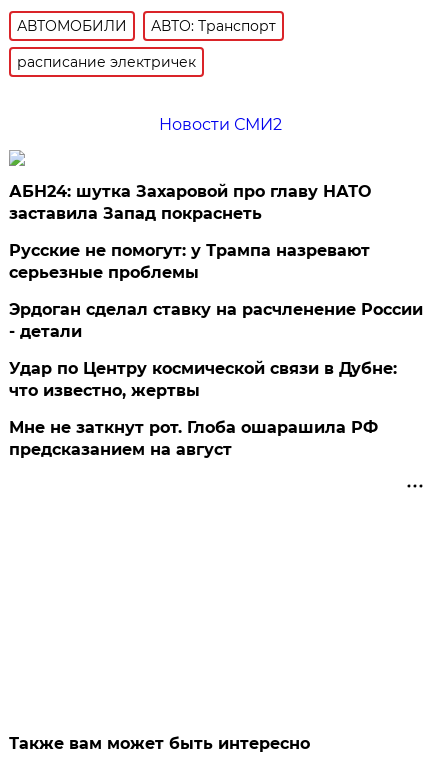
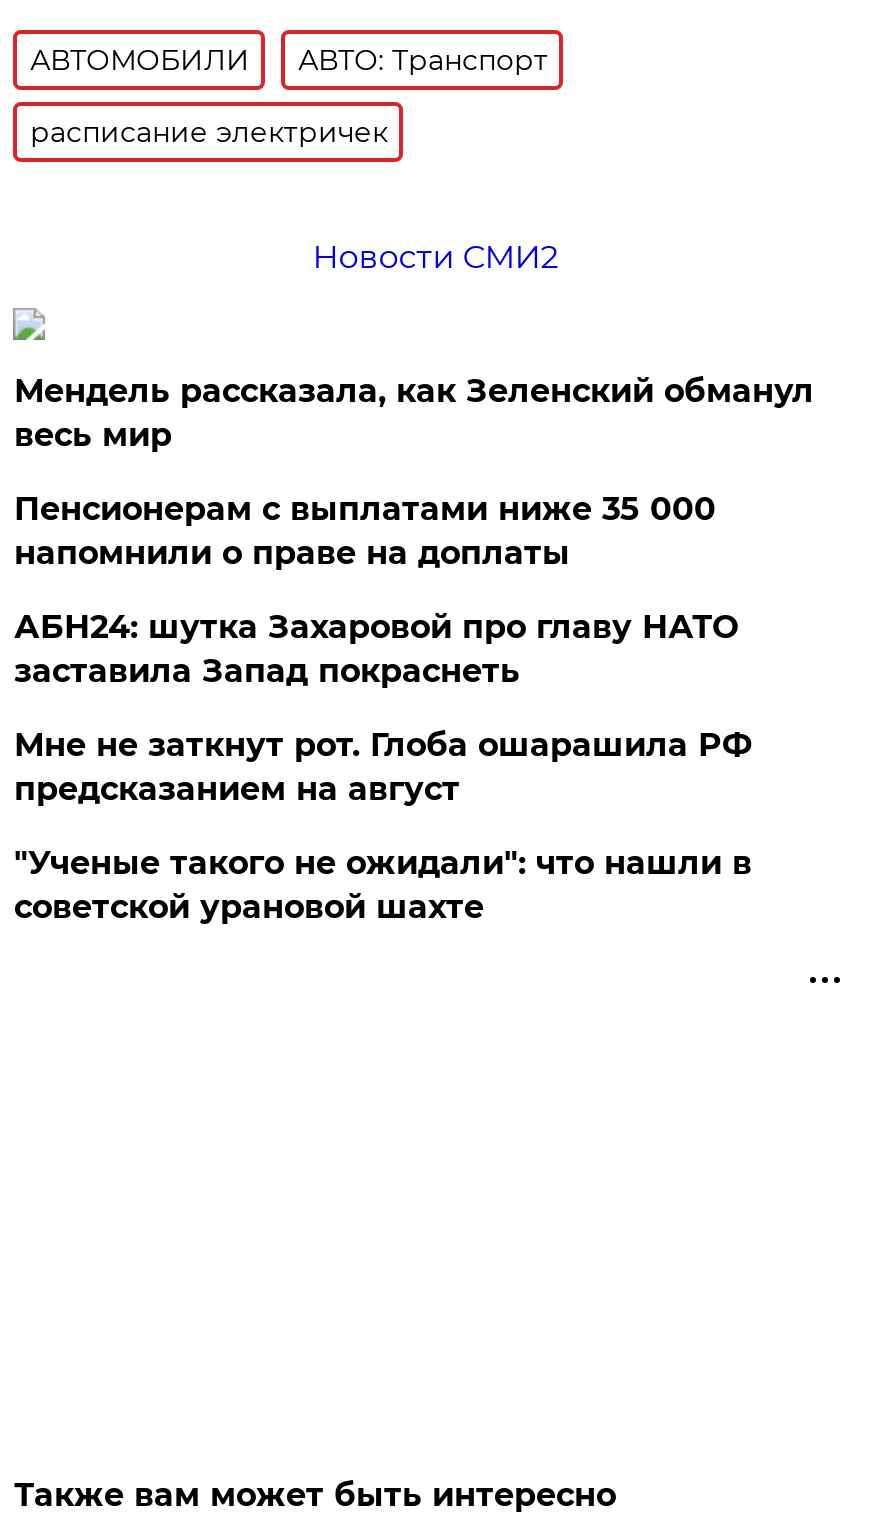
none -> [14,372,814,572] Мендель рассказала, как Зеленский обманул | весь мир | Пенсионерам с выплатами ниже 35 000 | напомнили о праве на доплаты
moved [9,182,371,223] -> [14,608,738,690]: АБН24: шутка Захаровой про главу НАТО | заставила Запад покраснеть
[9,241,423,400] Русские не помогут: у Трампа назревают | серьезные проблемы | Эрдоган сделал ставку на расчленение России | - детали | Удар по Центру космической связи в Дубне: | что известно, жертвы -> none
moved [9,418,378,459] -> [14,726,752,808]: Мне не заткнут рот. Глоба ошарашила РФ | предсказанием на август
none -> [14,844,752,926] "Ученые такого не ожидали": что нашли в | советской урановой шахте

